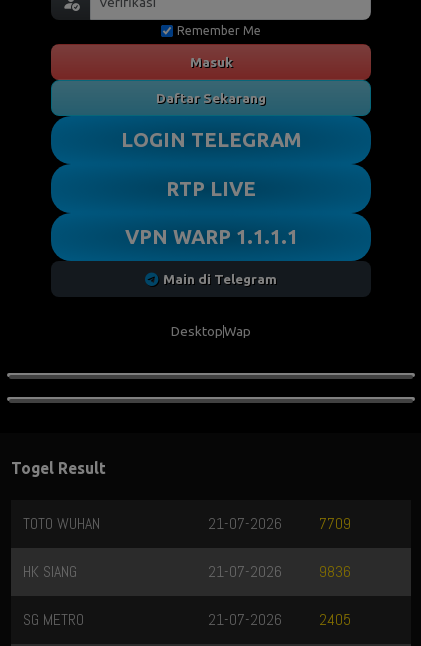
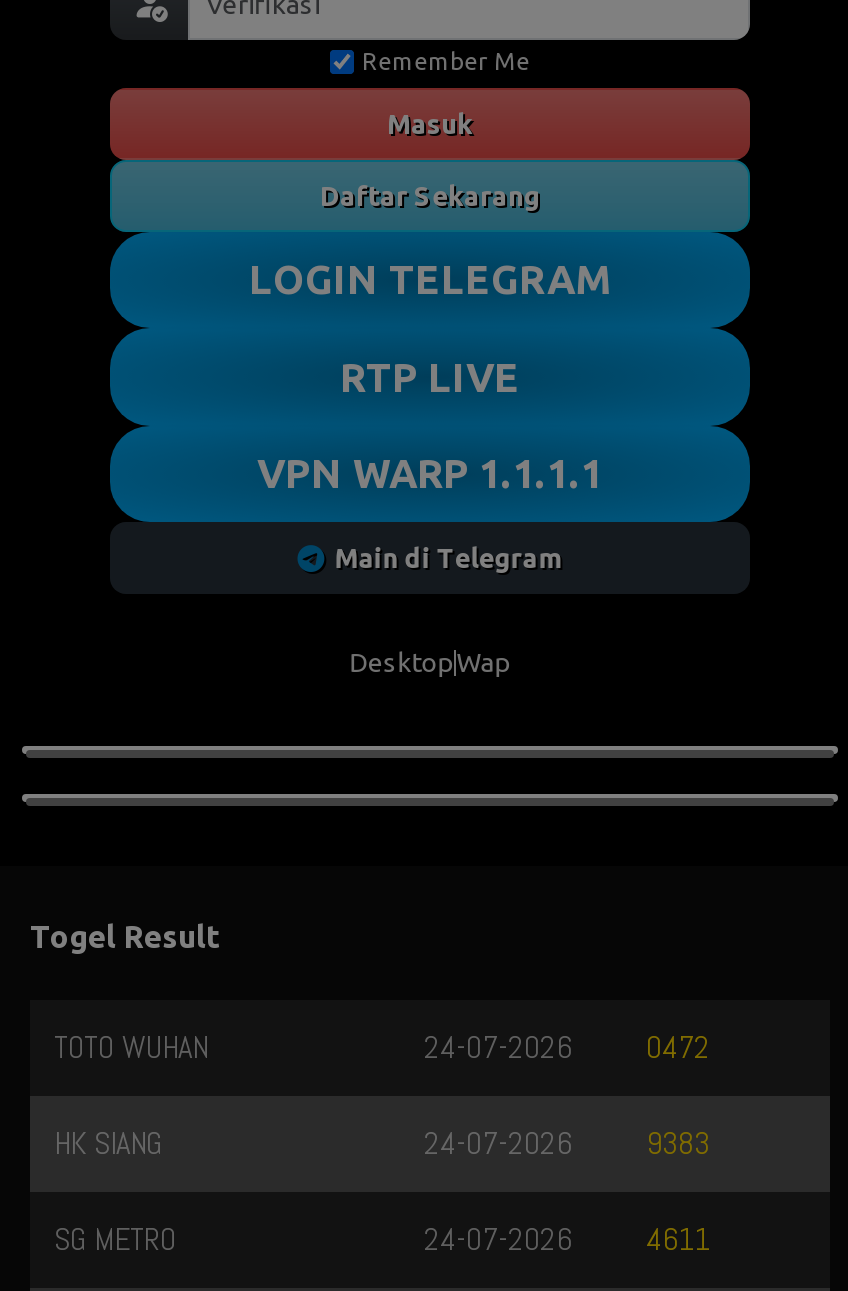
[208,514,282,534] 21-07-2026 -> [424,1028,572,1068] 24-07-2026
[319,514,351,534] 7709 -> [646,1029,710,1069] 0472
[208,562,282,582] 21-07-2026 -> [424,1124,572,1164] 24-07-2026
[319,562,351,582] 9836 -> [646,1125,710,1165] 9383
[208,610,282,630] 21-07-2026 -> [424,1220,572,1260] 24-07-2026
[319,610,351,630] 2405 -> [646,1221,710,1261] 4611

